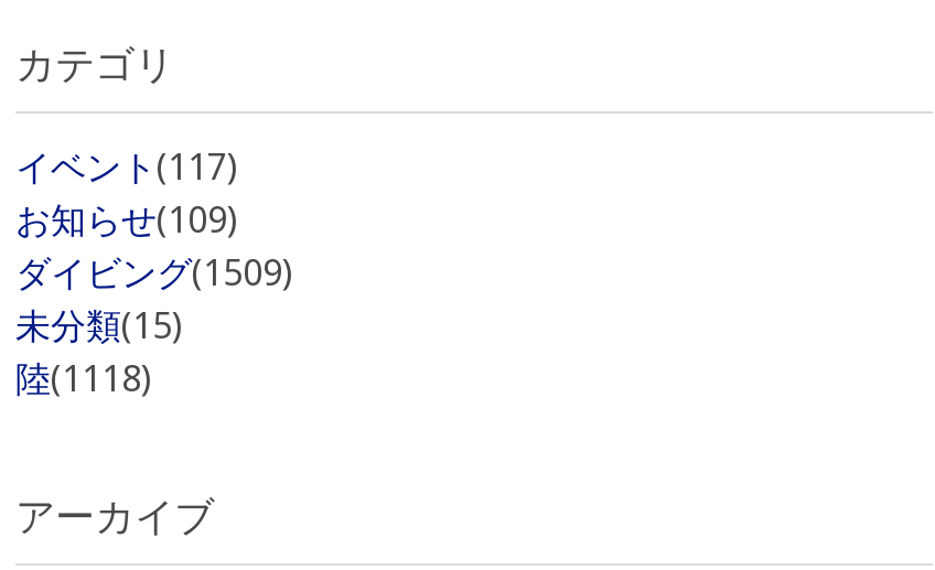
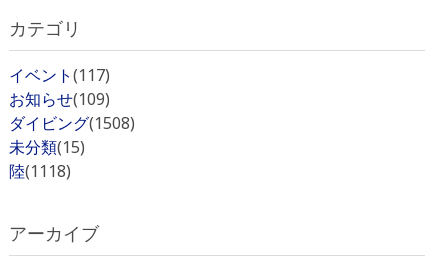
[15,249,293,297] ダイビング(1509) -> [9,112,135,134] ダイビング(1508)

